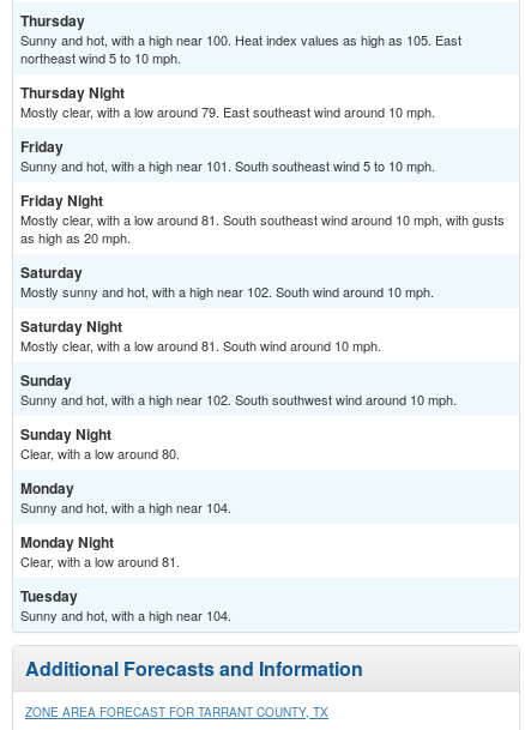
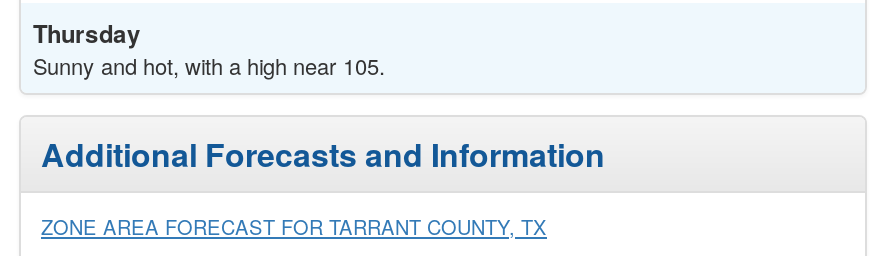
[20,30,505,625] Sunny and hot, with a high near 100. Heat index values as high as 105. East | northeast wind 5 to 10 mph. | Thursday Night | Mostly clear, with a low around 79. East southeast wind around 10 mph. | Friday | Sunny and hot, with a high near 101. South southeast wind 5 to 10 mph. | Friday Night | Mostly clear, with a low around 81. South southeast wind around 10 mph, with gusts | as high as 20 mph. | Saturday | Mostly sunny and hot, with a high near 102. South wind around 10 mph. | Saturday Night | Mostly clear, with a low around 81. South wind around 10 mph. | Sunday | Sunny and hot, with a high near 102. South southwest wind around 10 mph. | Sunday Night | Clear, with a low around 80. | Monday | Sunny and hot, with a high near 104. | Monday Night | Clear, with a low around 81. | Tuesday | Sunny and hot, with a high near 104. -> [33,50,385,82] Sunny and hot, with a high near 105.

